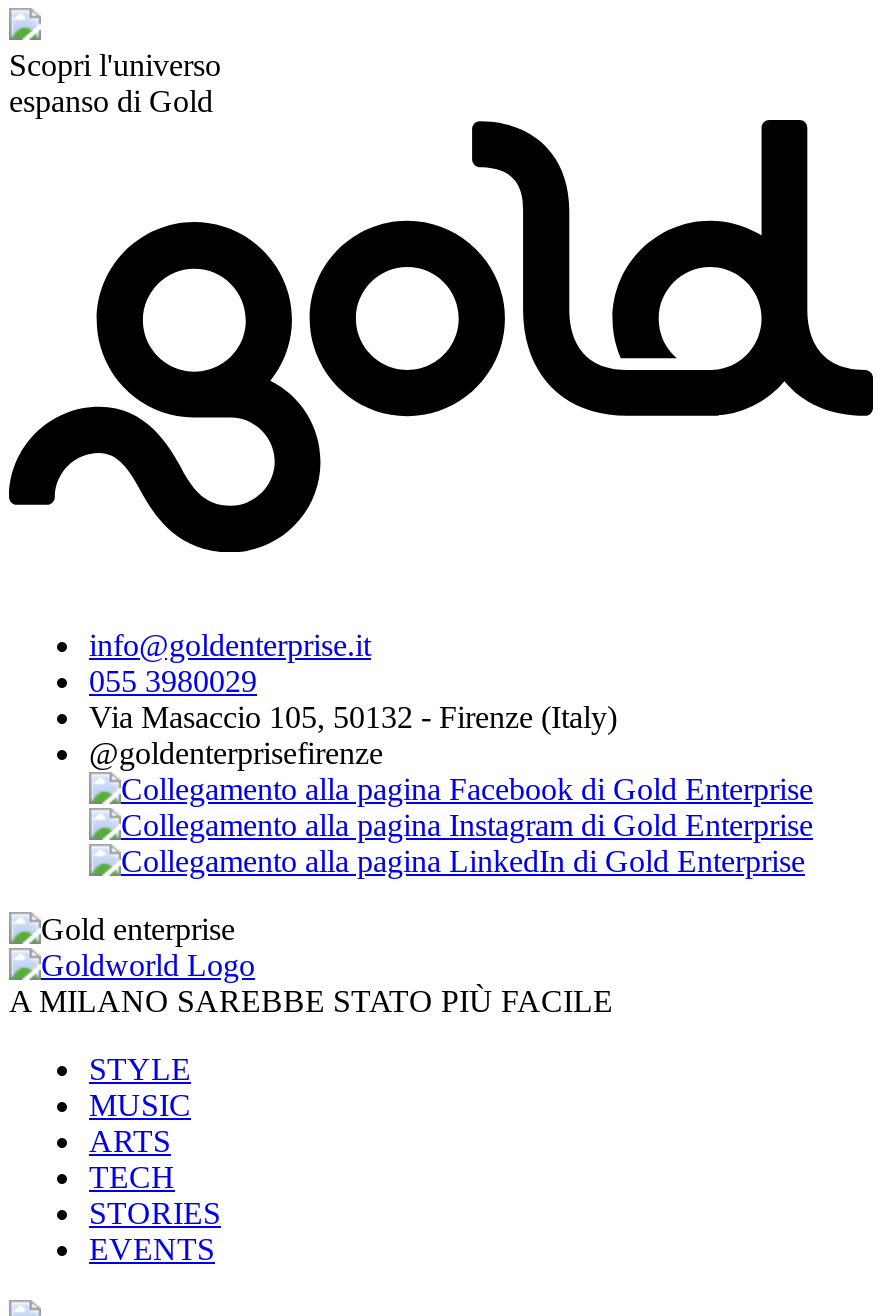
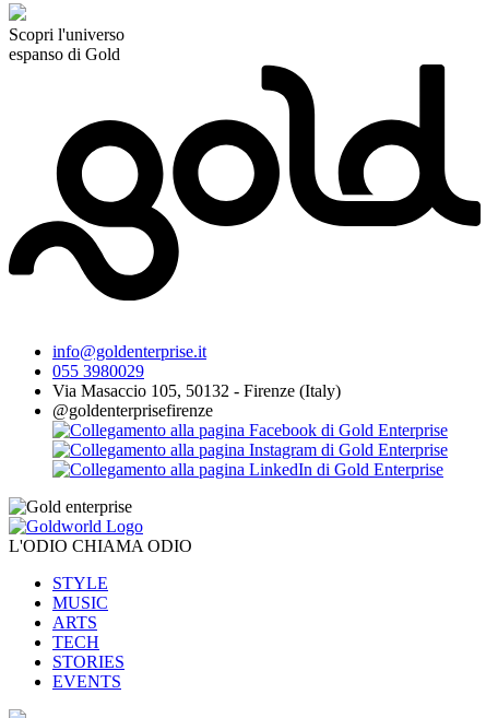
[9,984,613,1018] A MILANO SAREBBE STATO PIÙ FACILE -> [9,537,192,555] L'ODIO CHIAMA ODIO

